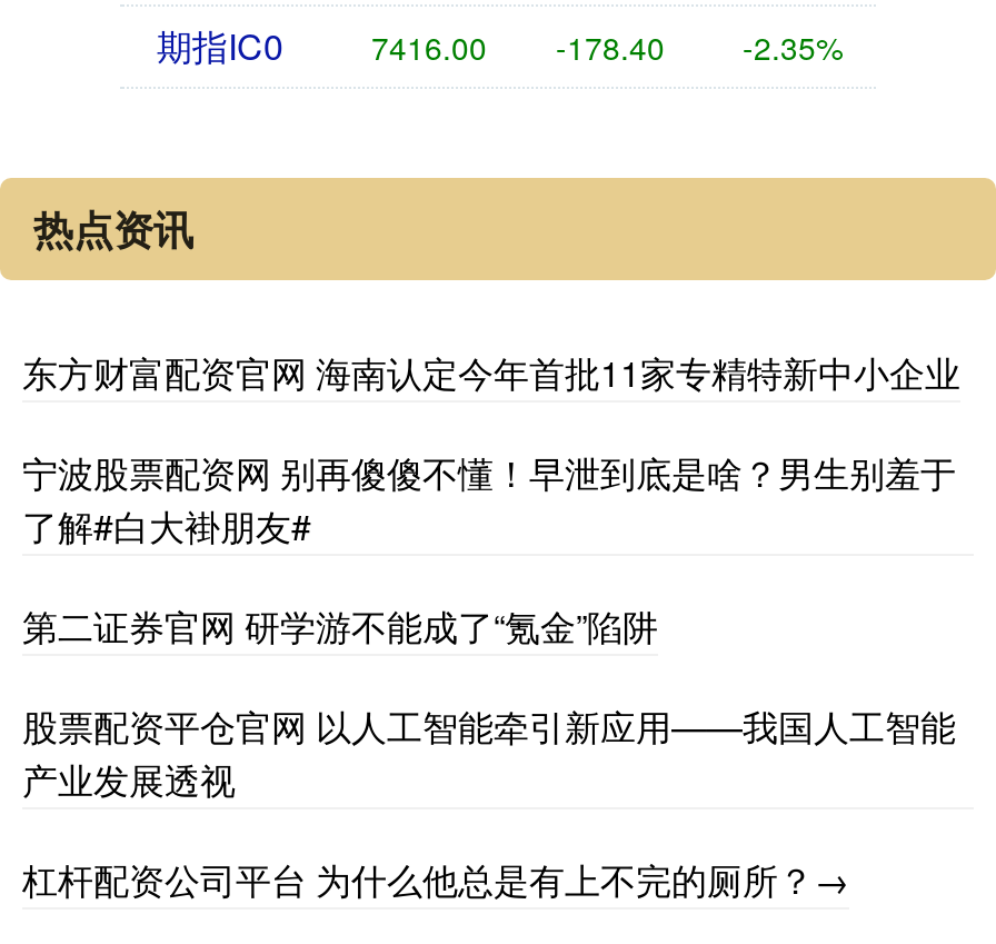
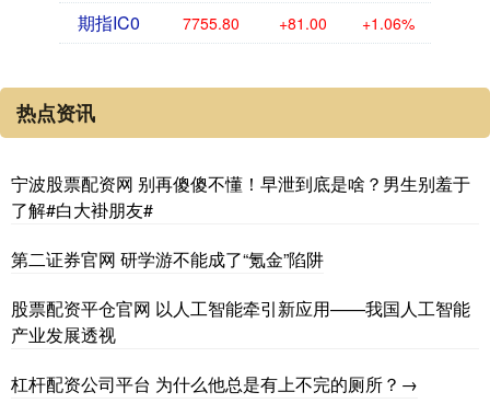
[371,25,487,70] 7416.00 -> [183,12,240,34] 7755.80
[556,25,665,70] -178.40 -> [279,12,327,34] +81.00
[743,25,843,70] -2.35% -> [362,12,415,34] +1.06%
[22,348,960,399] 东方财富配资官网 海南认定今年首批11家专精特新中小企业 -> none

